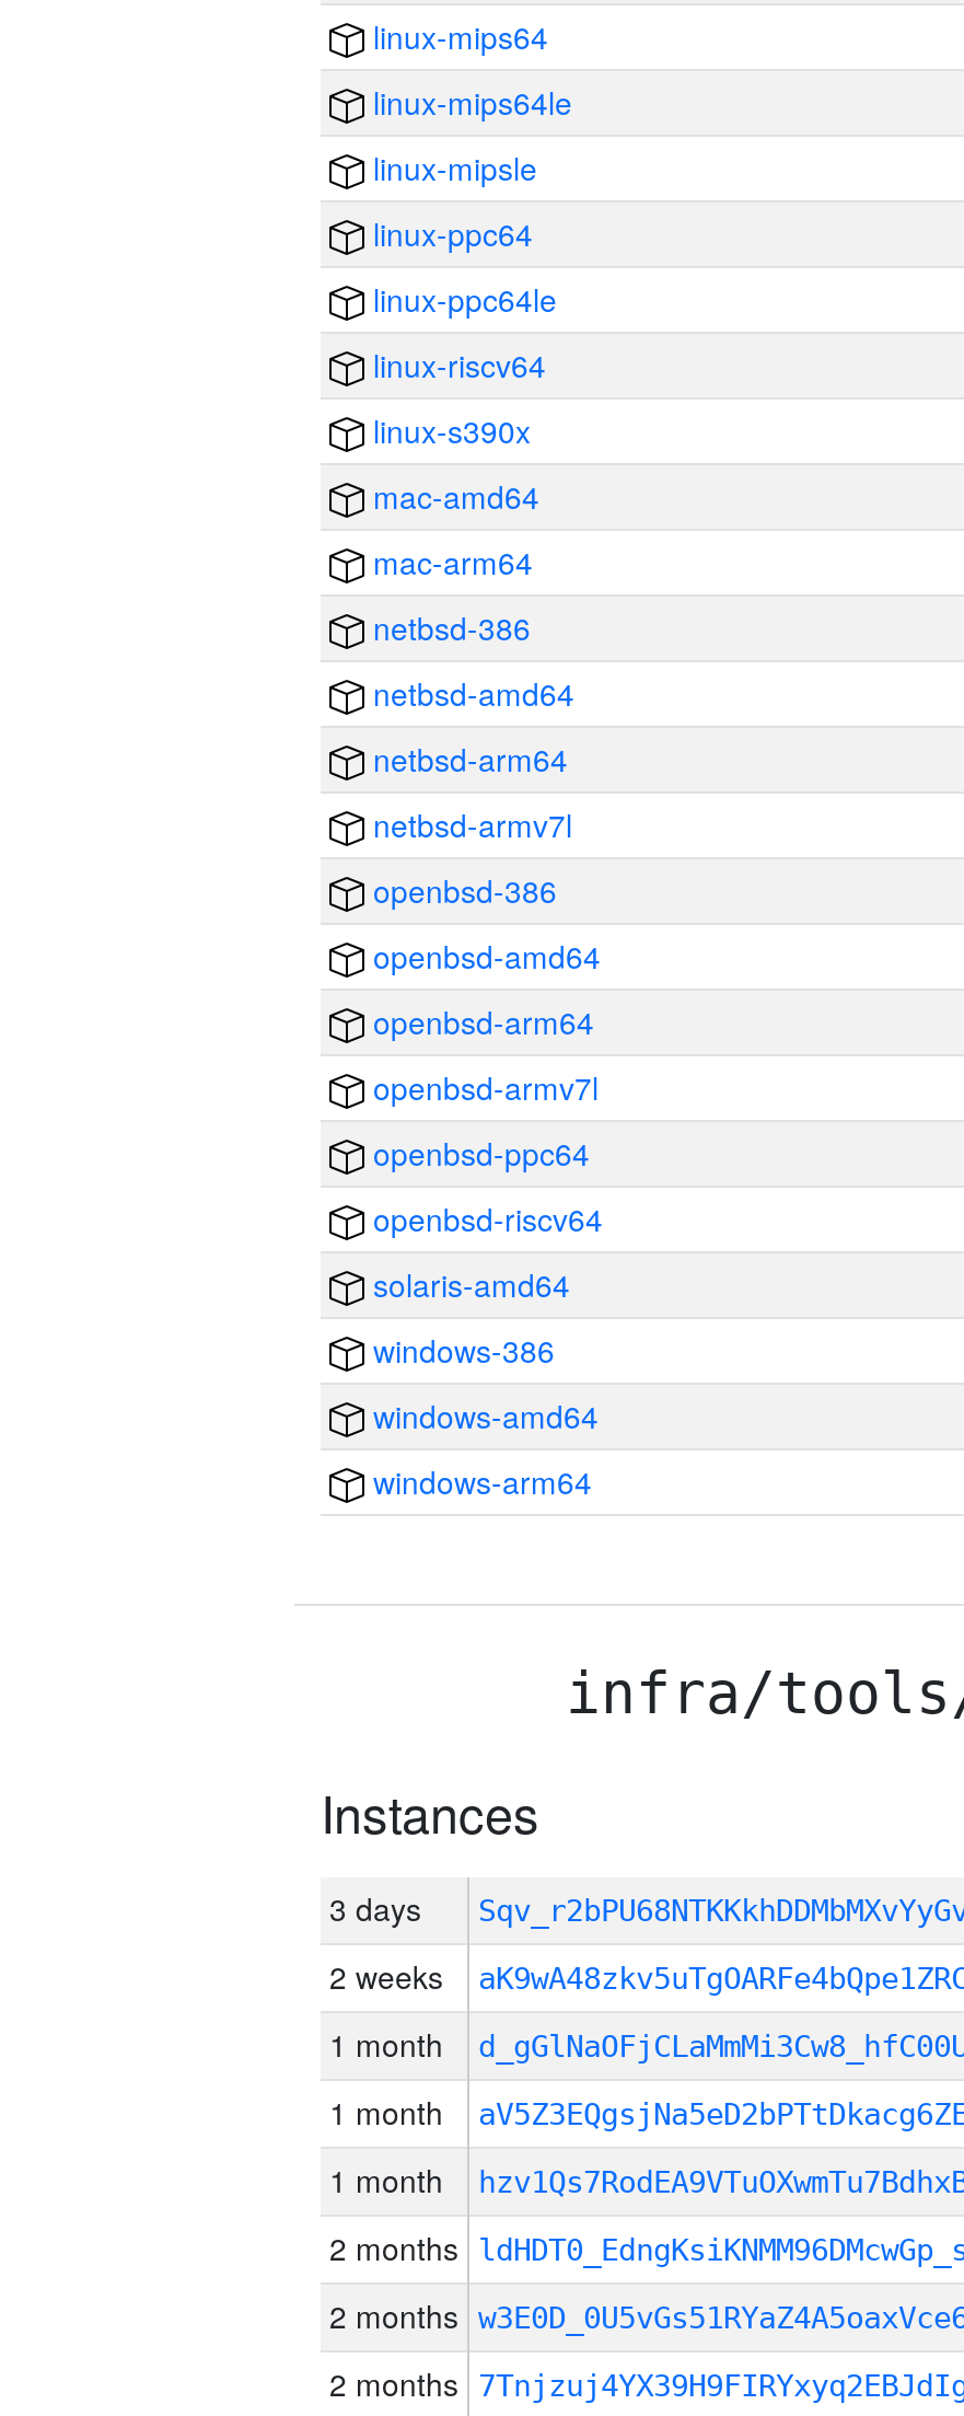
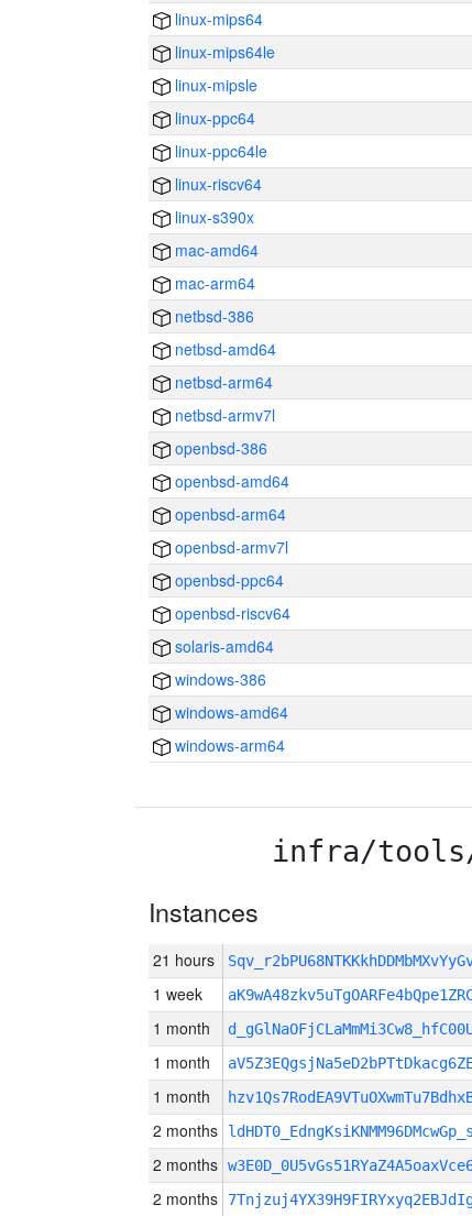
[329,1886,421,1930] 3 days -> [153,949,215,971] 21 hours
[329,1954,443,1998] 2 weeks -> [153,983,202,1005] 1 week

